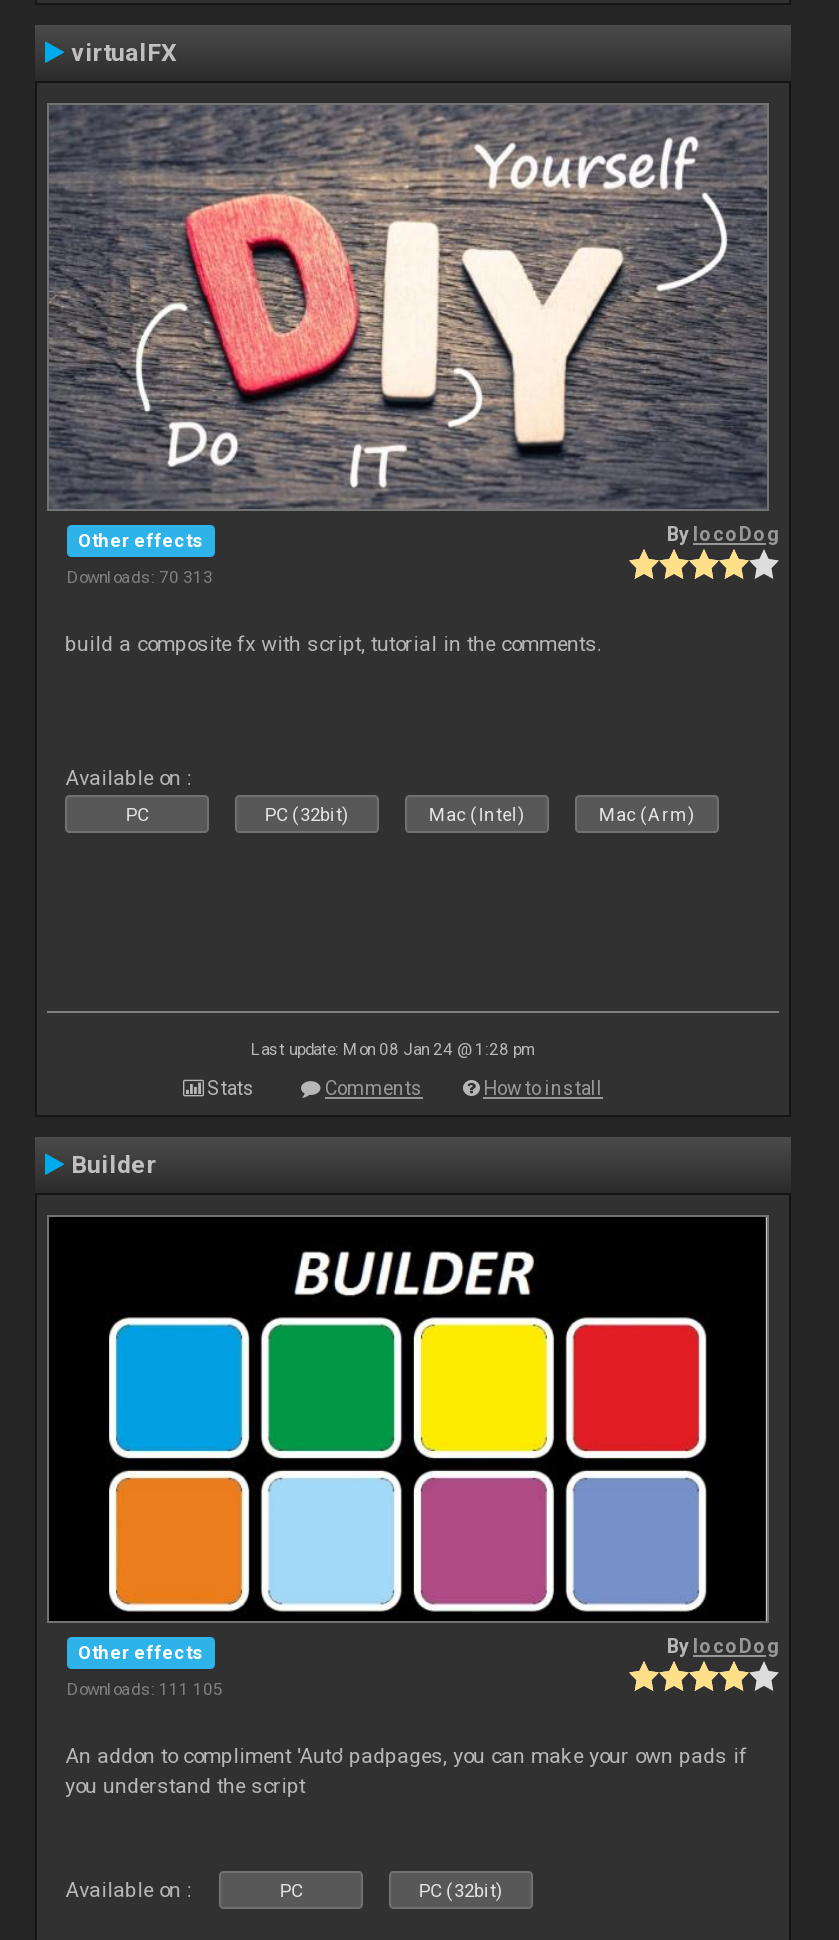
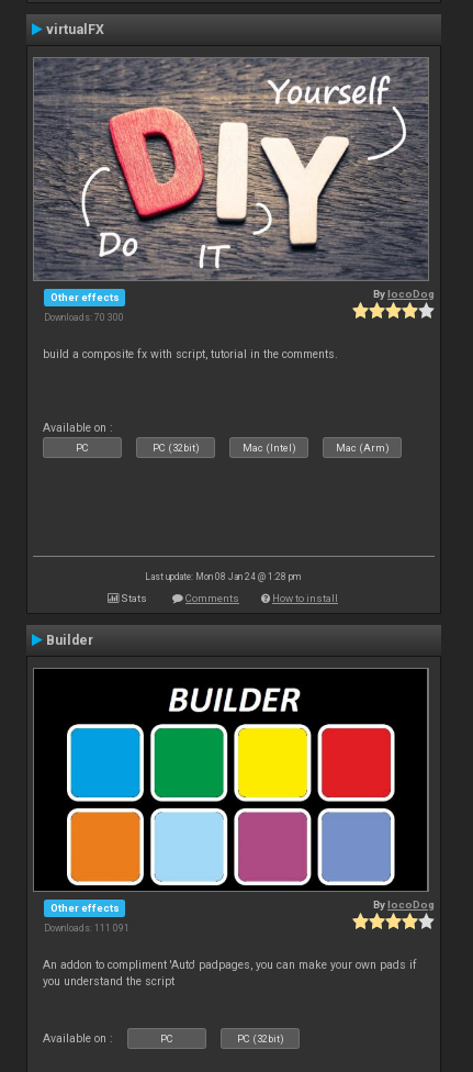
[67,566,213,586] Downloads: 70 313 -> [44,312,124,323] Downloads: 70 300
[67,1678,223,1698] Downloads: 111 105 -> [44,922,129,933] Downloads: 111 091

